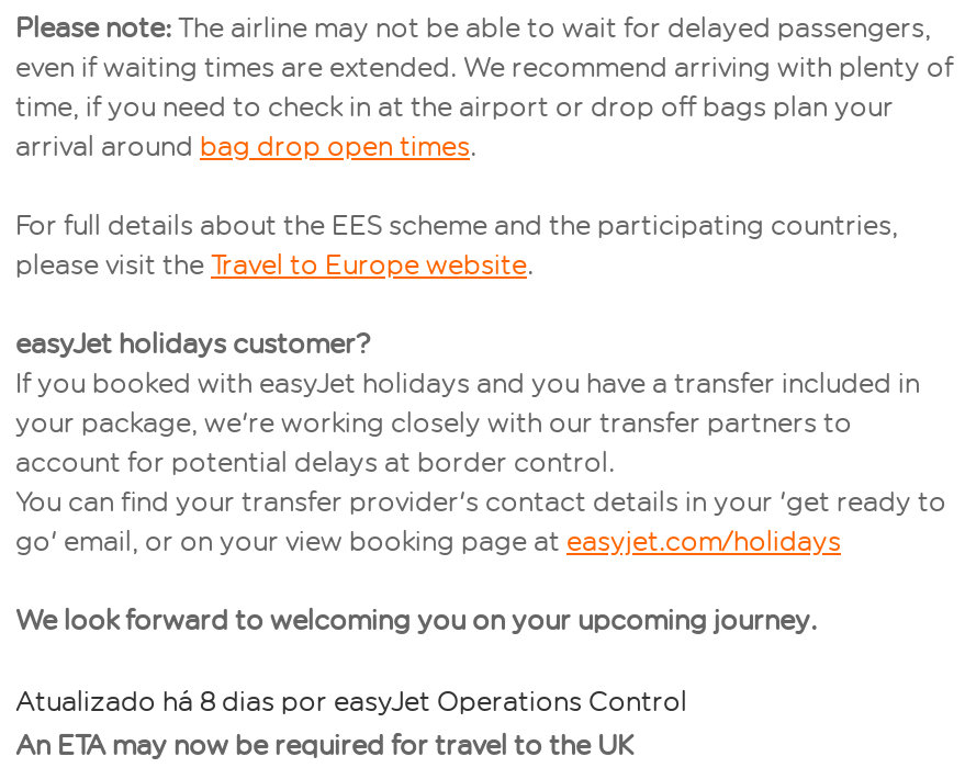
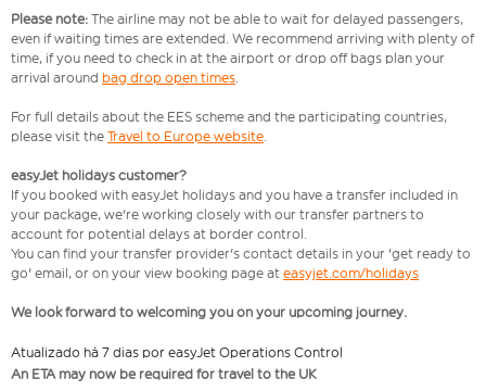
[15,685,687,718] Atualizado há 8 dias por easyJet Operations Control -> [11,344,343,361] Atualizado há 7 dias por easyJet Operations Control

